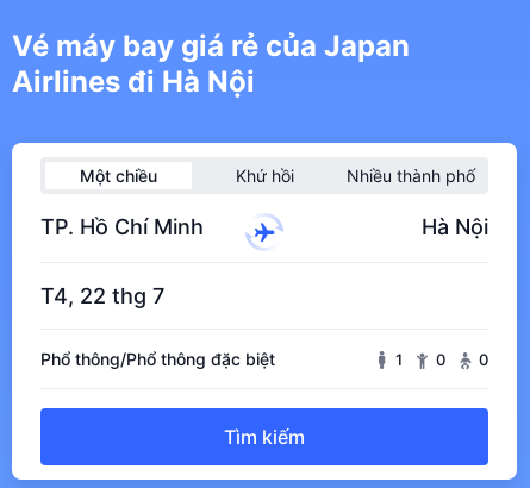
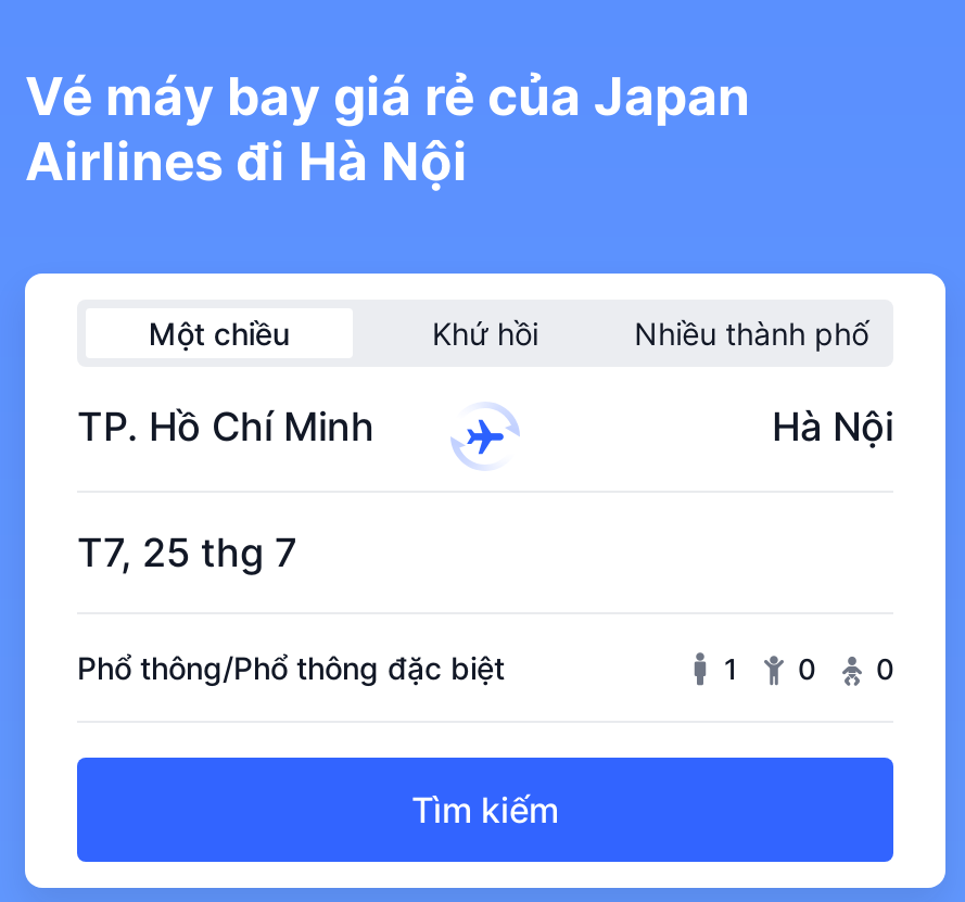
[40,283,164,308] T4, 22 thg 7 -> [77,530,296,575] T7, 25 thg 7

